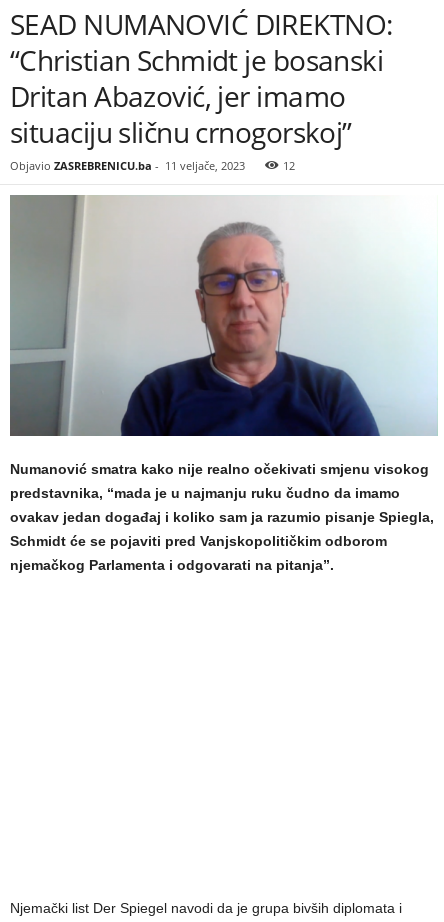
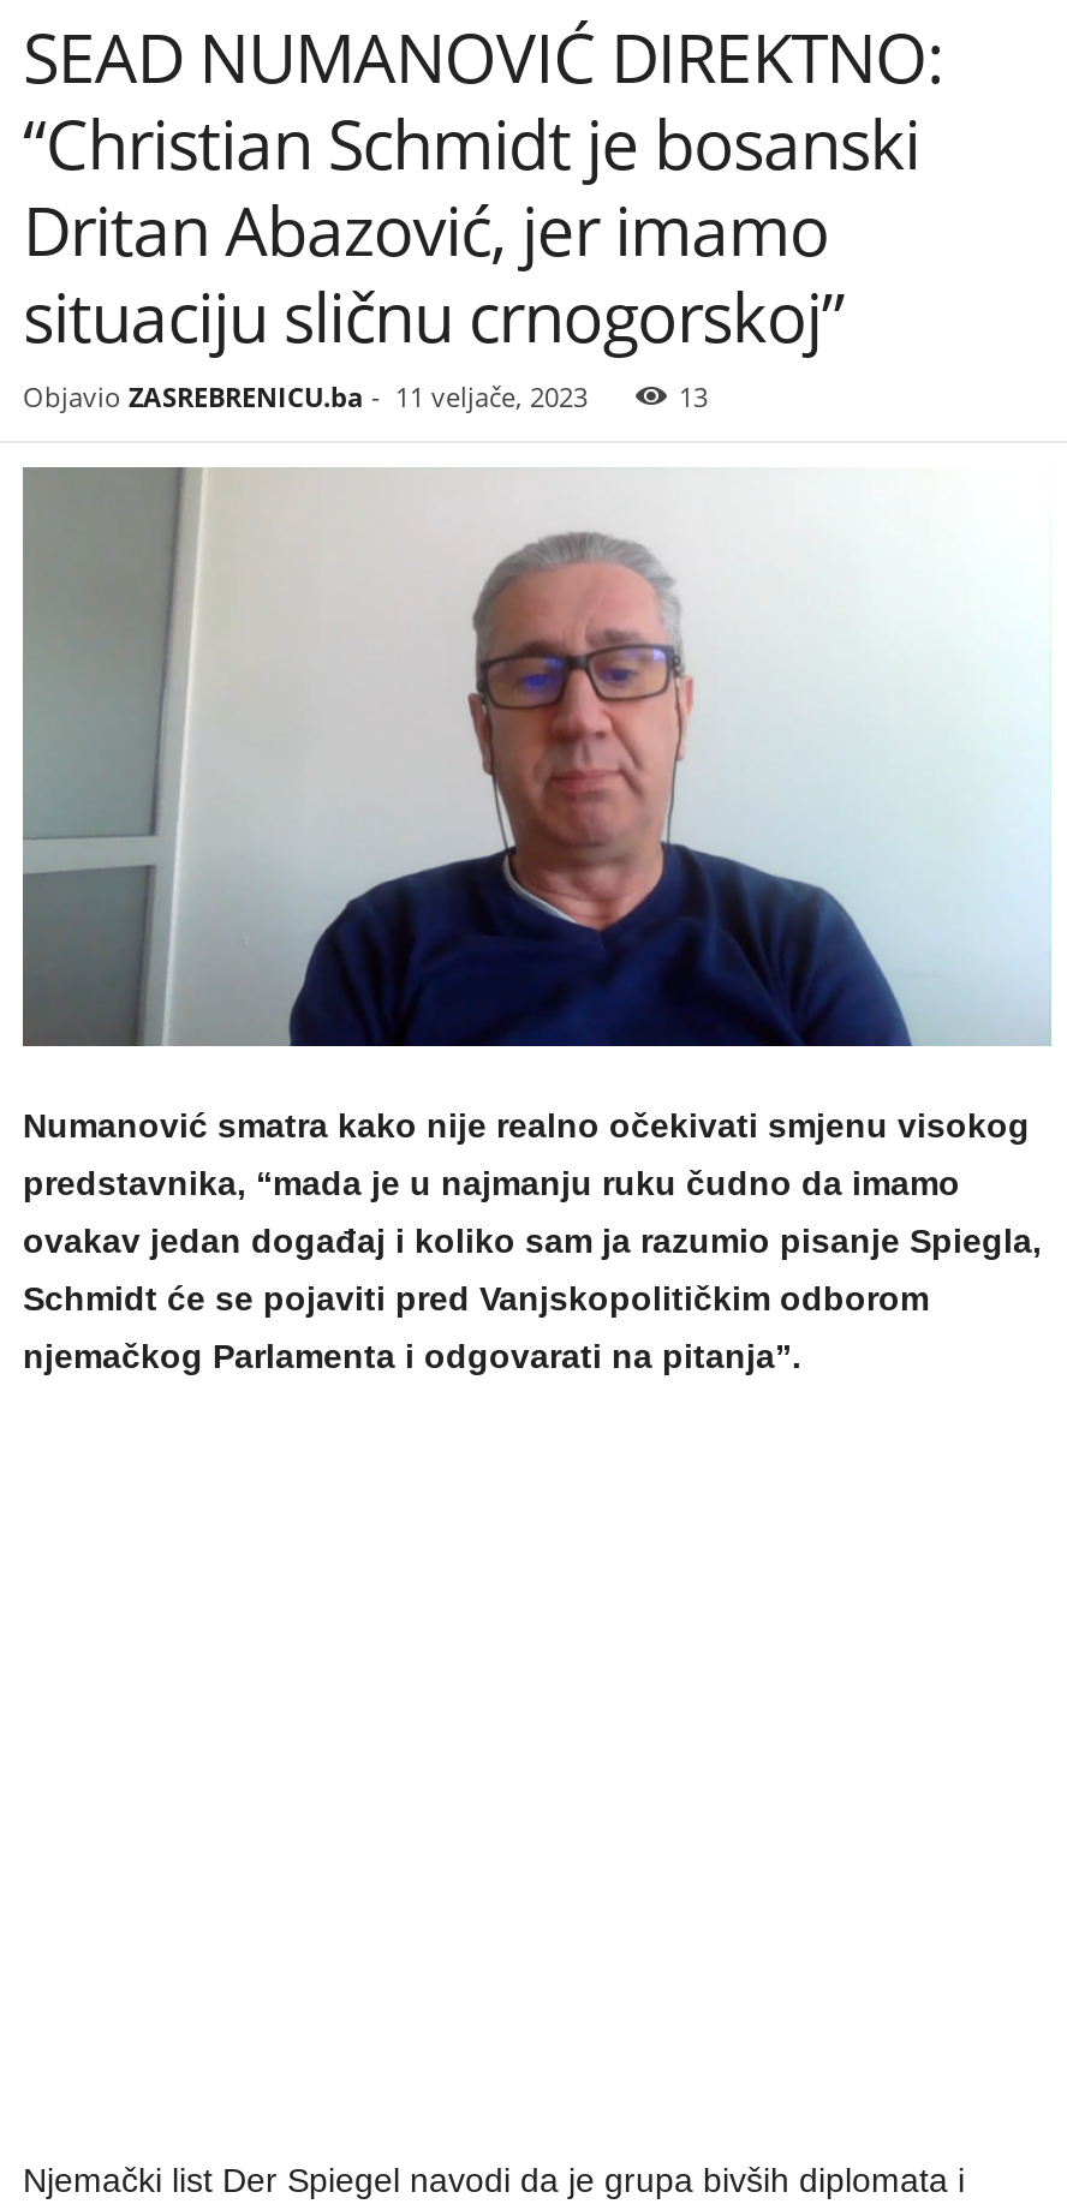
[283,158,295,173] 12 -> [679,378,708,414] 13

